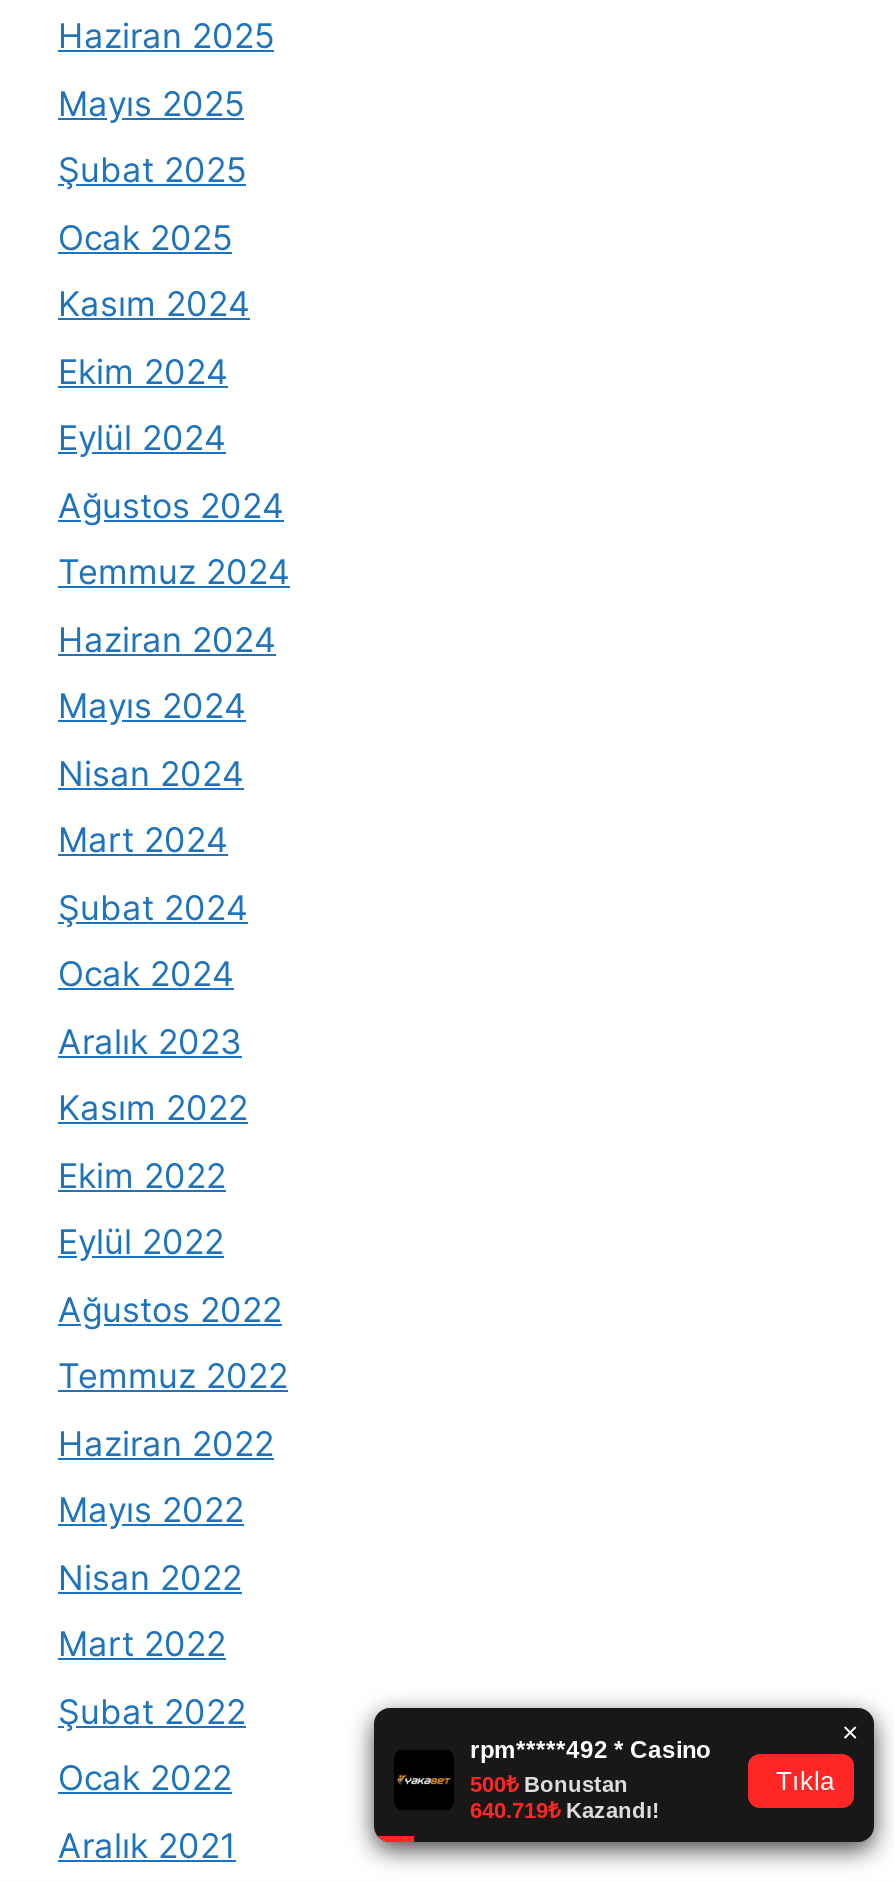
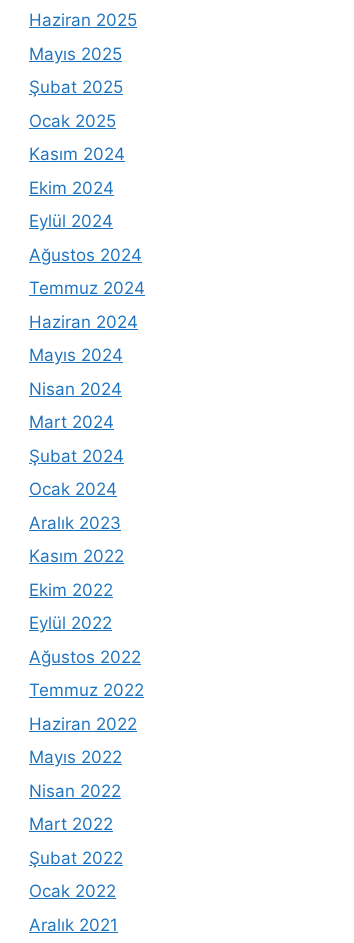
[362,1704,886,1862] [image] -> none

